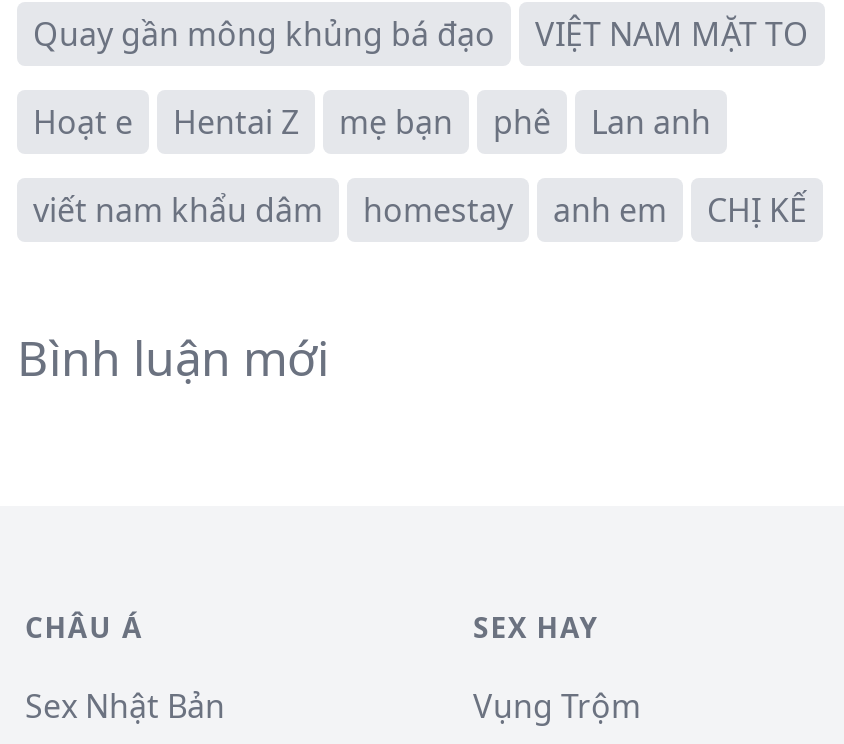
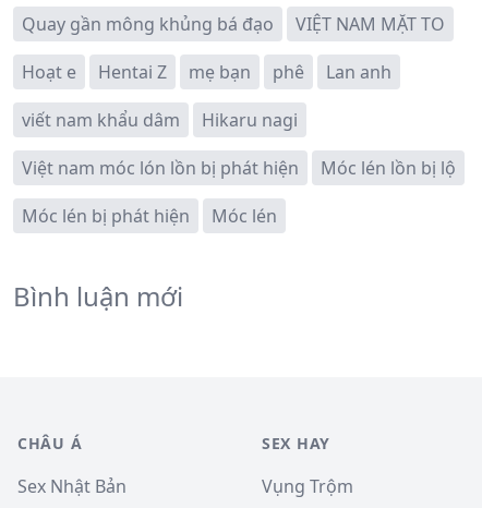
[363,188,807,232] homestay | anh em | CHỊ KẾ -> [22,107,456,227] Hikaru nagi | Việt nam móc lón lồn bị phát hiện | Móc lén lồn bị lộ | Móc lén bị phát hiện | Móc lén

